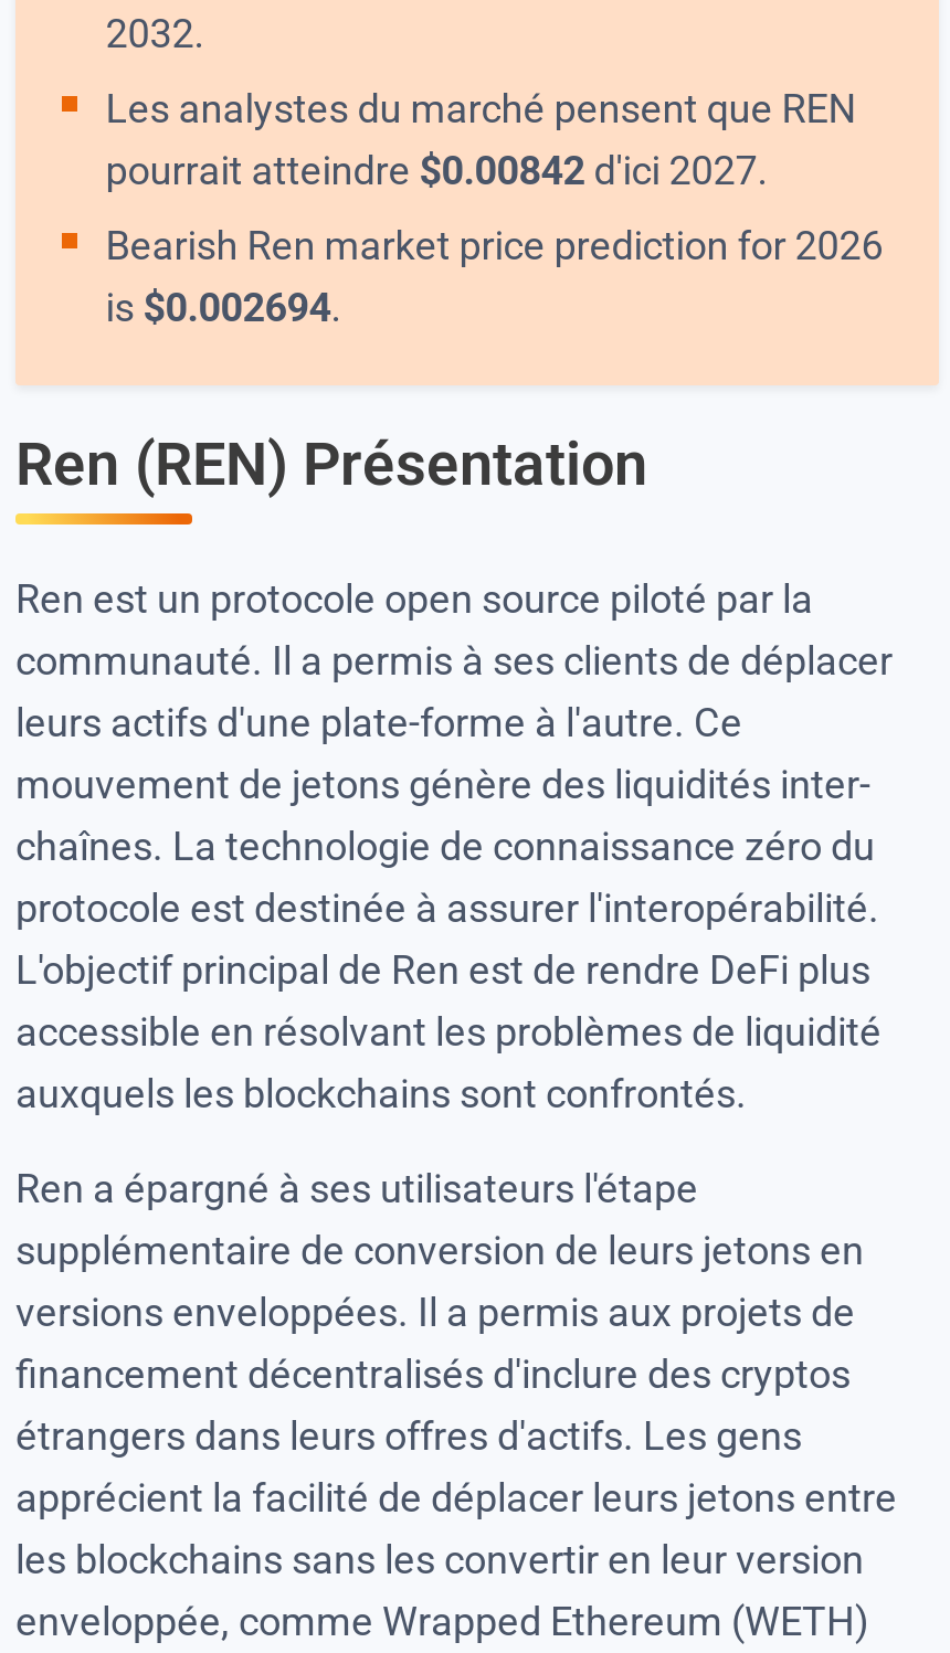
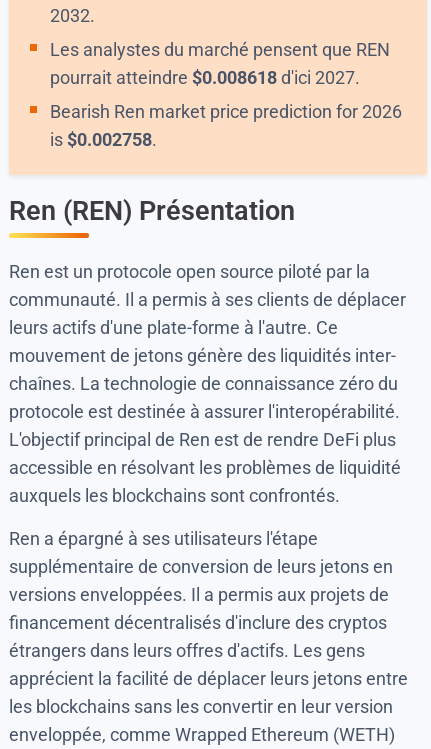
[106,147,768,193] pourrait atteindre $0.00842 d'ici 2027. -> [50,67,360,88] pourrait atteindre $0.008618 d'ici 2027.
[106,284,342,330] is $0.002694. -> [50,129,157,150] is $0.002758.

